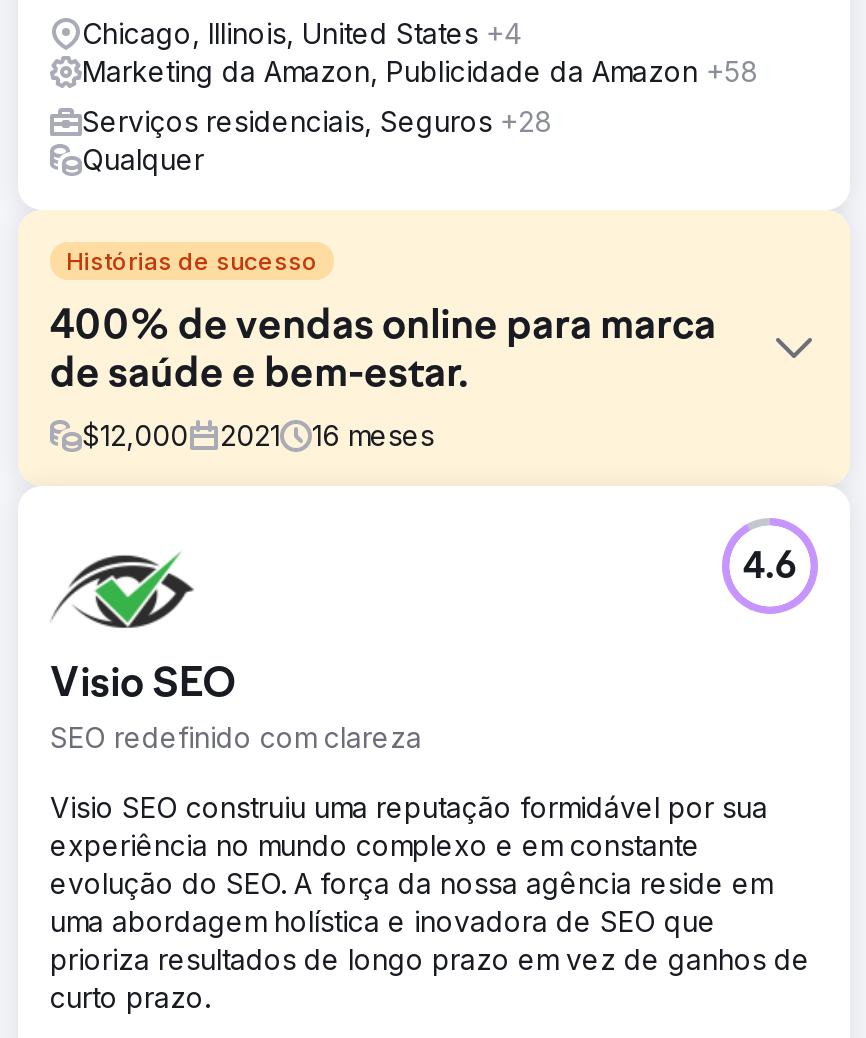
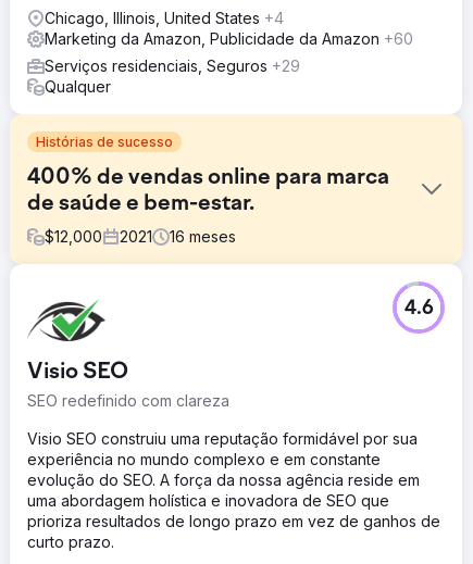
[82,54,758,88] Marketing da Amazon, Publicidade da Amazon +58 -> [45,29,413,48] Marketing da Amazon, Publicidade da Amazon +60
[82,104,552,138] Serviços residenciais, Seguros +28 -> [45,57,300,75] Serviços residenciais, Seguros +29

